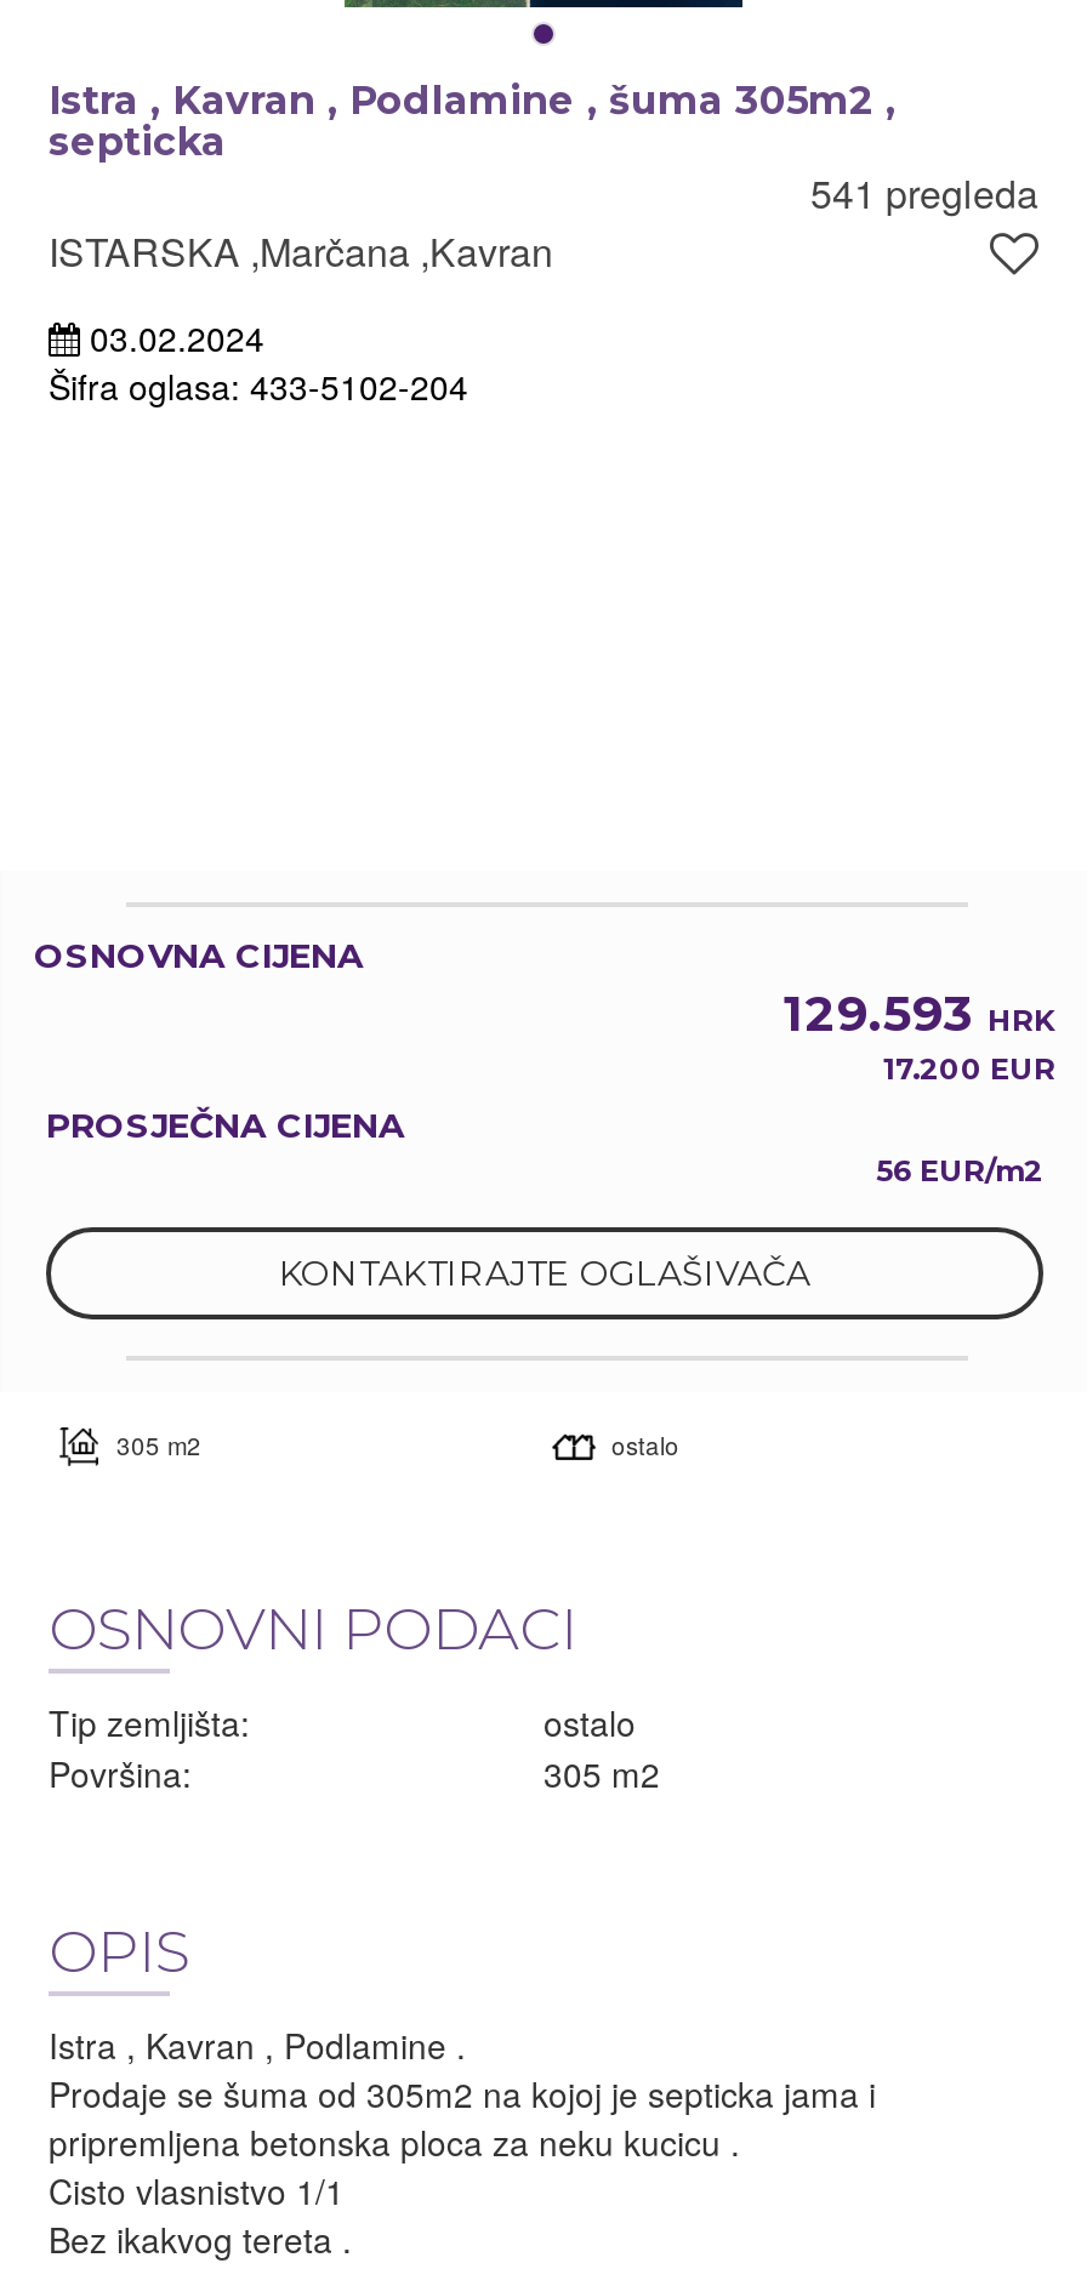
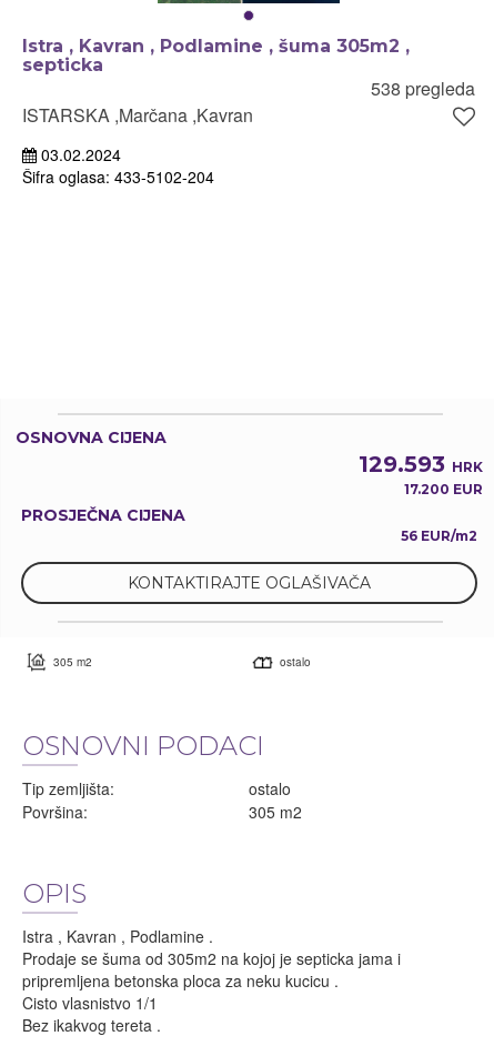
[810,165,1038,221] 541 pregleda -> [371,76,475,101] 538 pregleda

